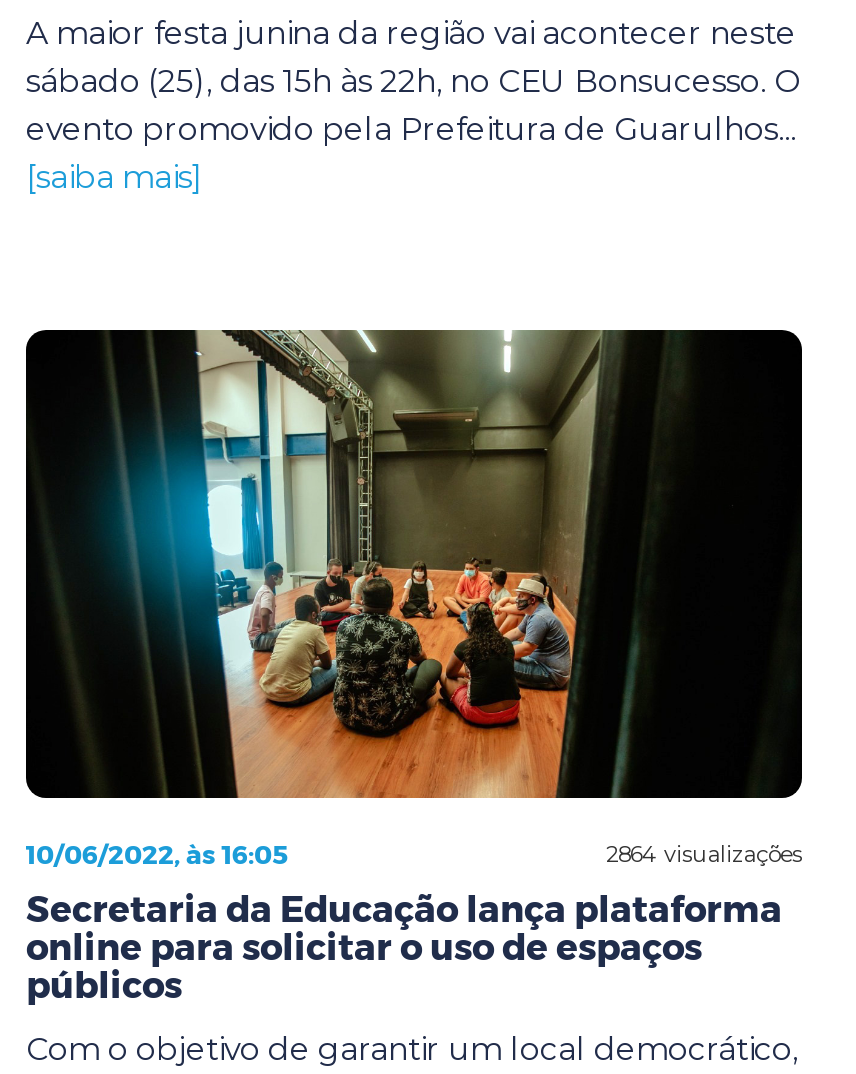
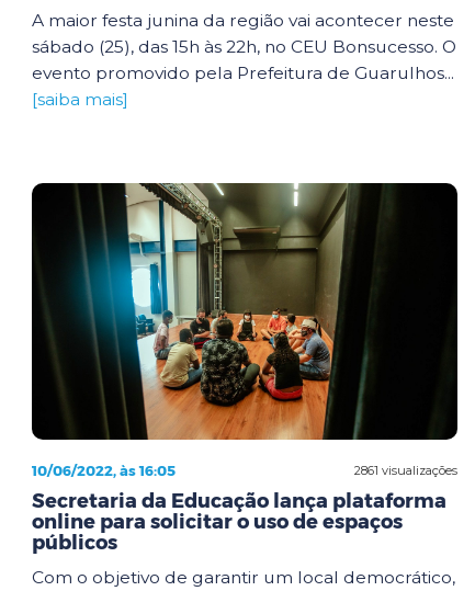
[606,839,802,867] 2864 visualizações -> [354,462,457,478] 2861 visualizações

